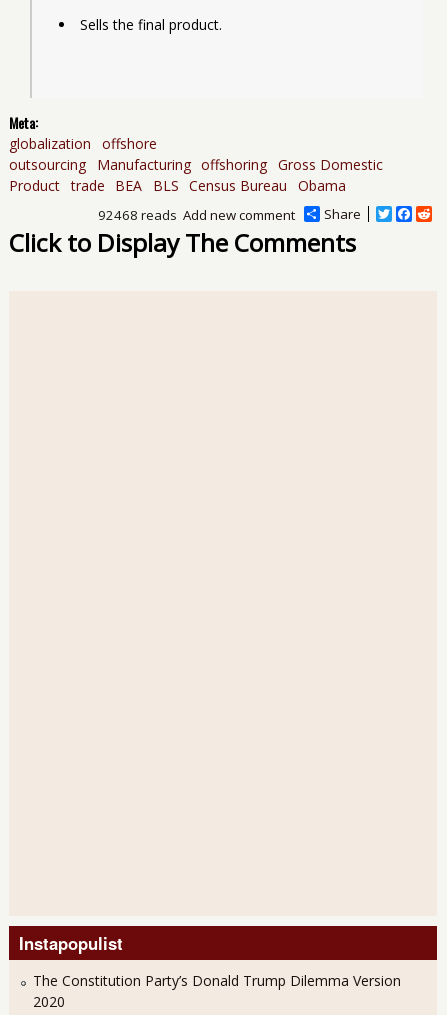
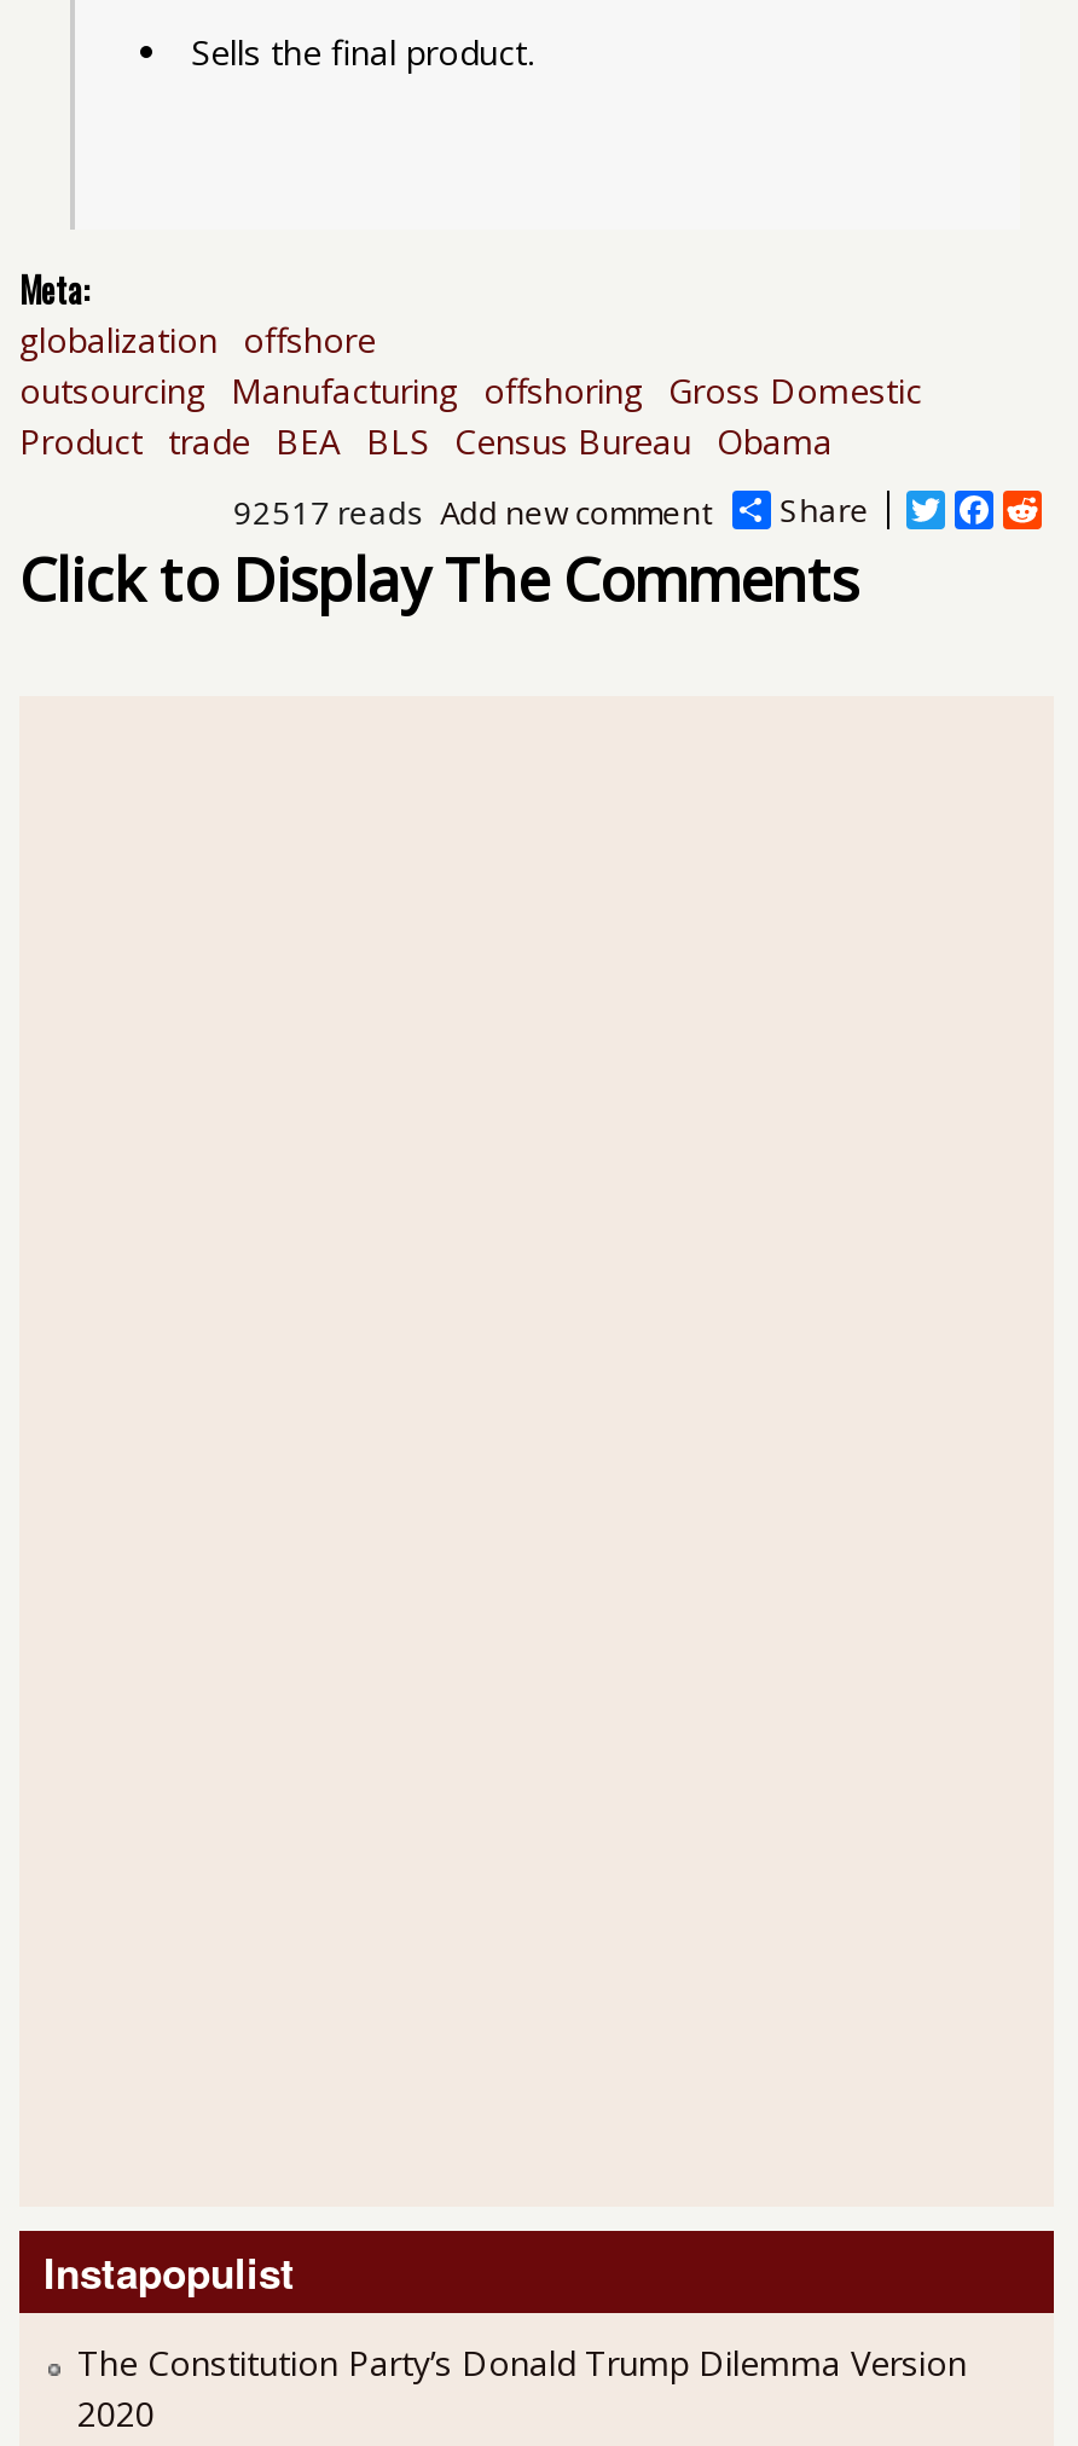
[98,206,177,224] 92468 reads -> [233,491,424,534] 92517 reads

